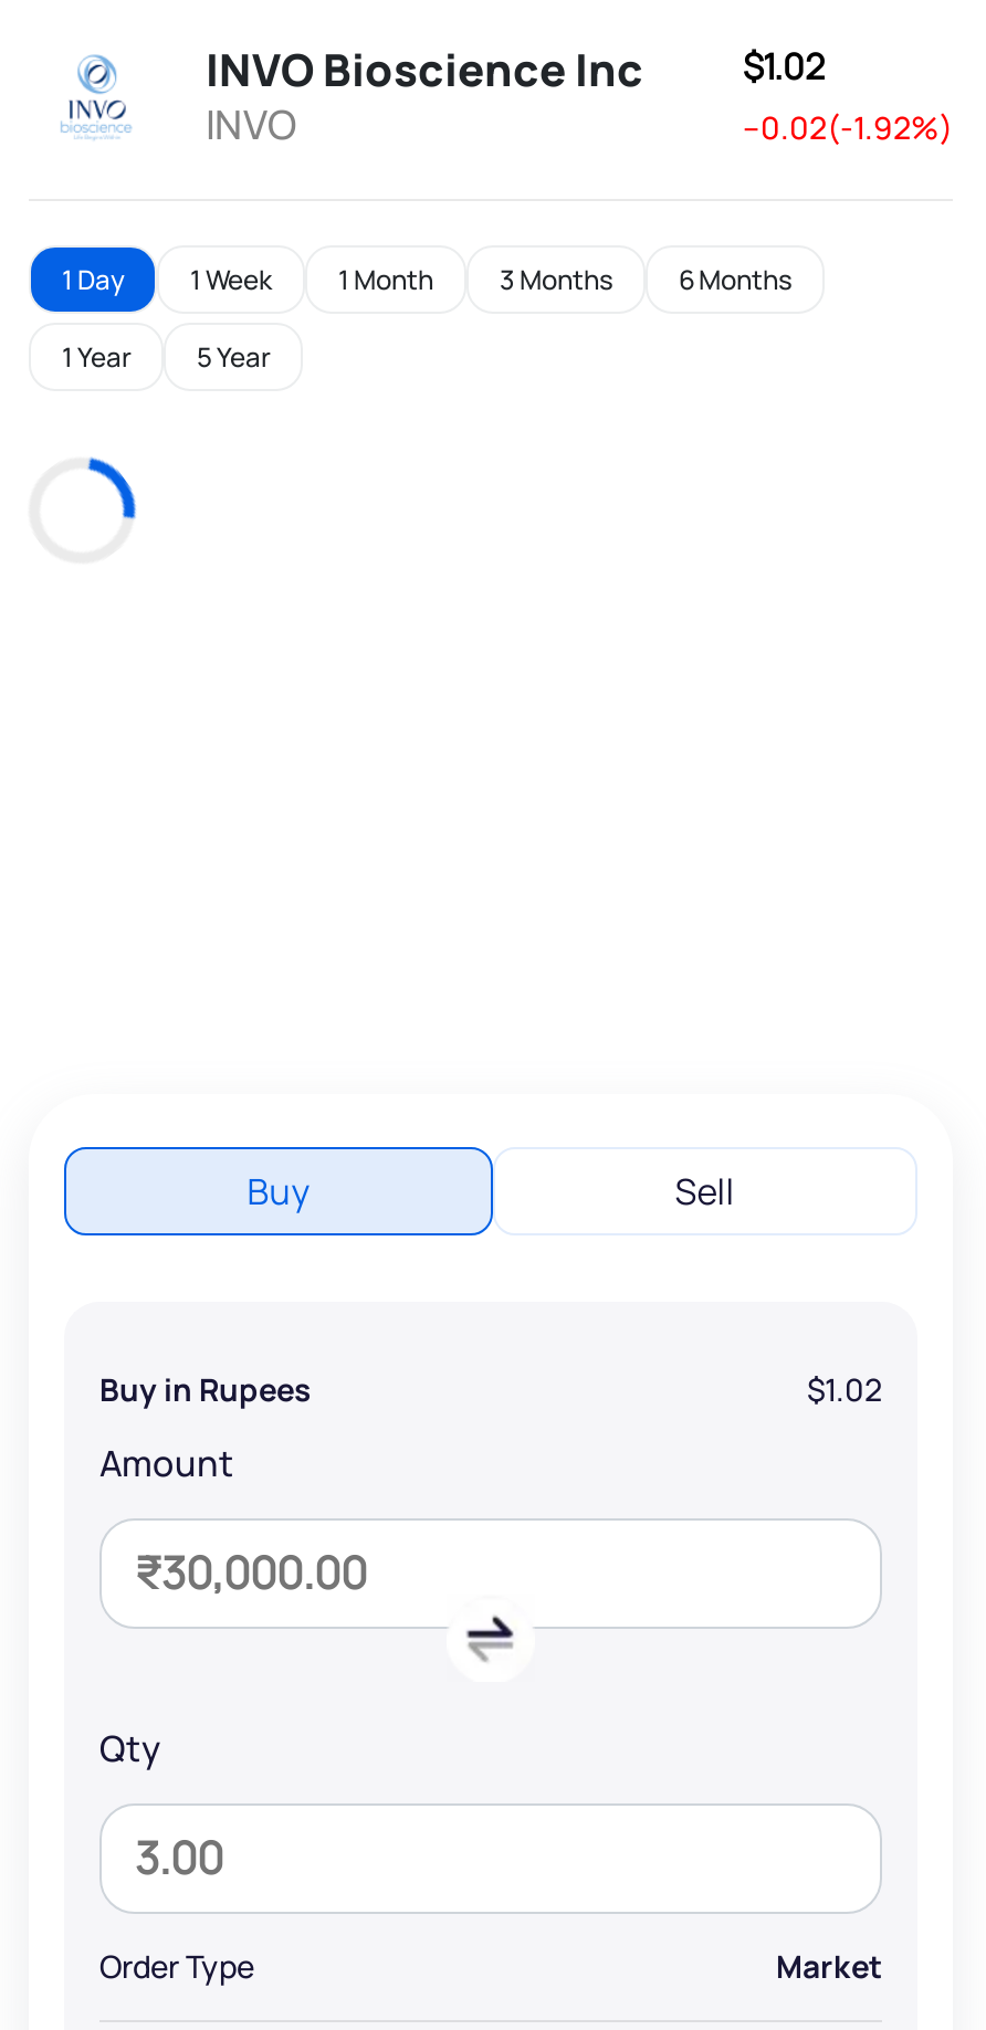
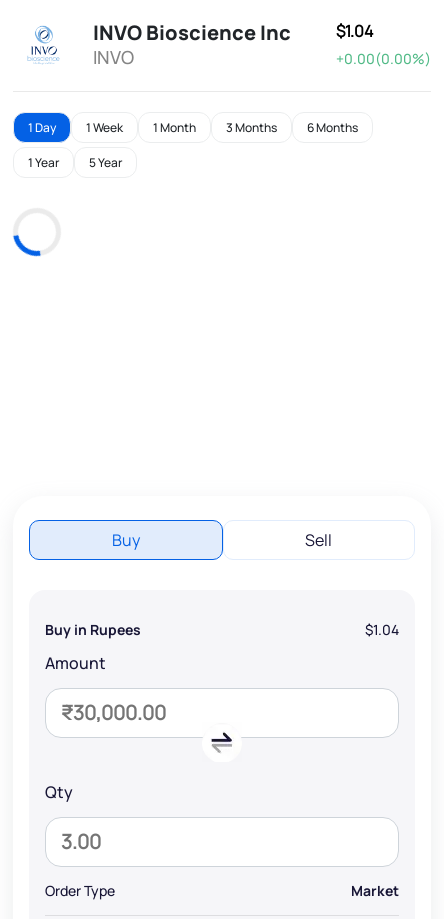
[743,42,825,91] $1.02 -> [336,20,373,42] $1.04
[743,106,953,148] --0.02(-1.92%) -> [336,49,431,68] +0.00(0.00%)
[31,455,137,564] [image] -> [12,209,61,257] [image]
[807,1367,882,1409] $1.02 -> [365,619,399,638] $1.04

